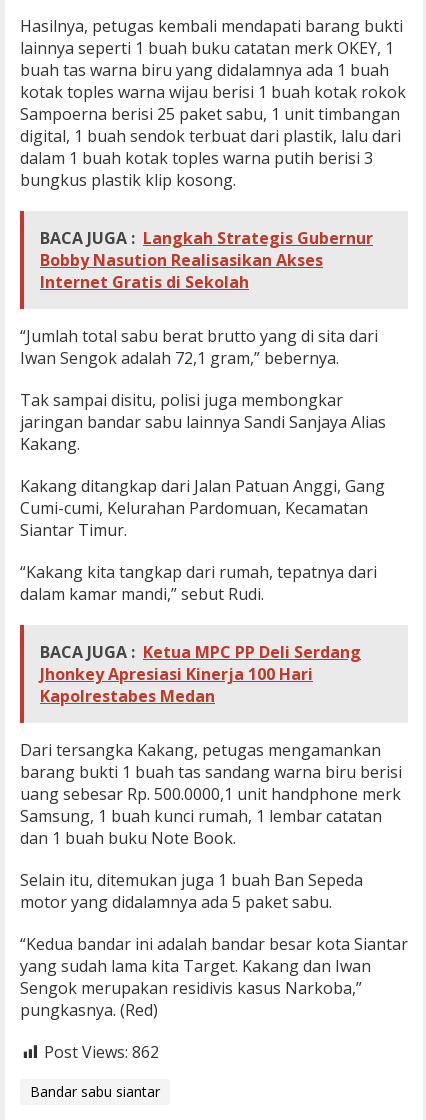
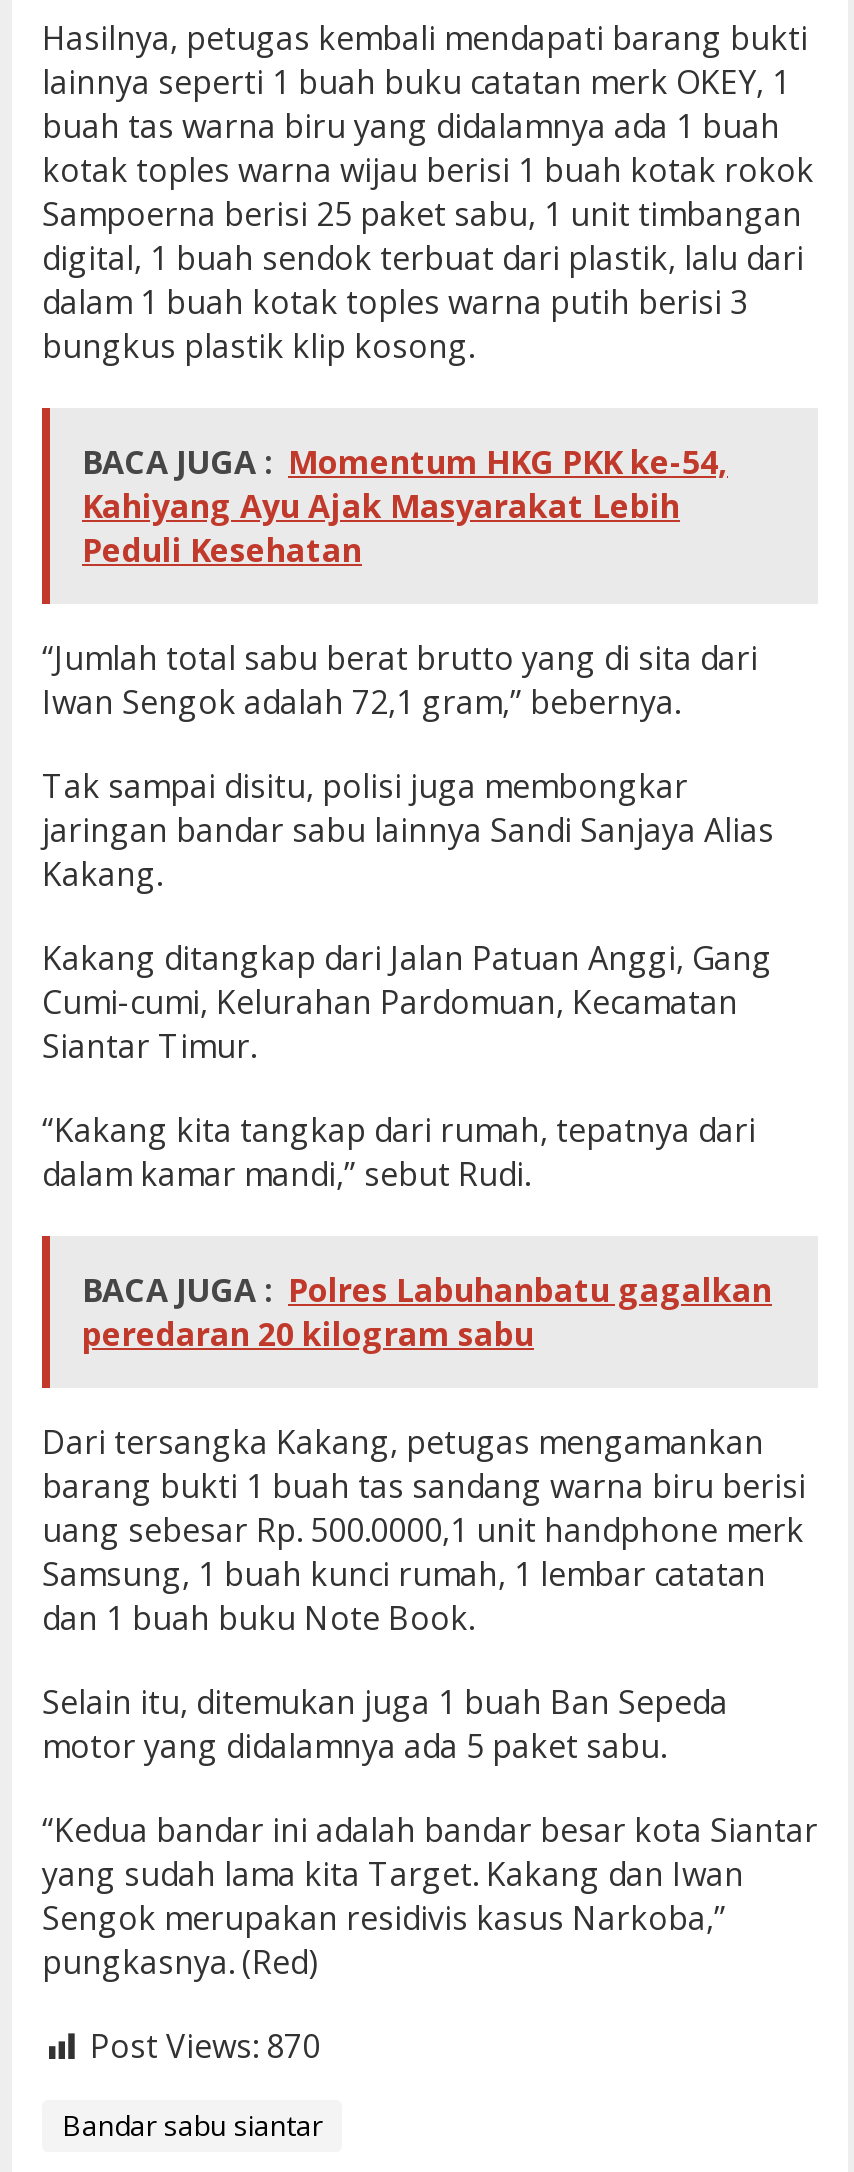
[40,227,373,293] BACA JUGA : Langkah Strategis Gubernur | Bobby Nasution Realisasikan Akses | Internet Gratis di Sekolah -> [82,440,728,572] BACA JUGA : Momentum HKG PKK ke-54, | Kahiyang Ayu Ajak Masyarakat Lebih | Peduli Kesehatan
[40,641,361,707] BACA JUGA : Ketua MPC PP Deli Serdang | Jhonkey Apresiasi Kinerja 100 Hari | Kapolrestabes Medan -> [82,1268,772,1356] BACA JUGA : Polres Labuhanbatu gagalkan | peredaran 20 kilogram sabu
[44,1041,159,1063] Post Views: 862 -> [90,2024,320,2068] Post Views: 870

